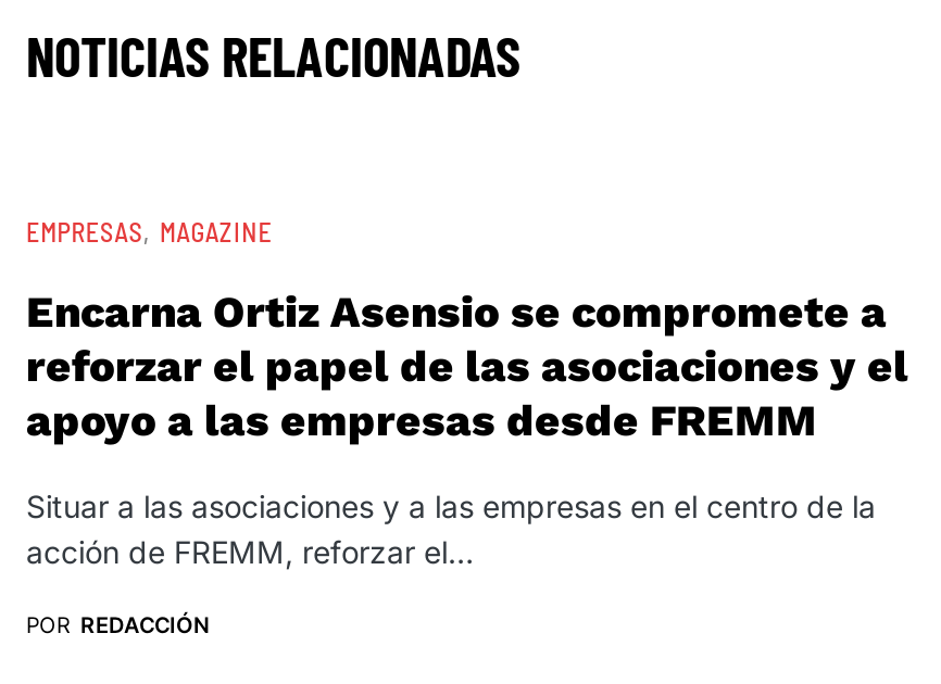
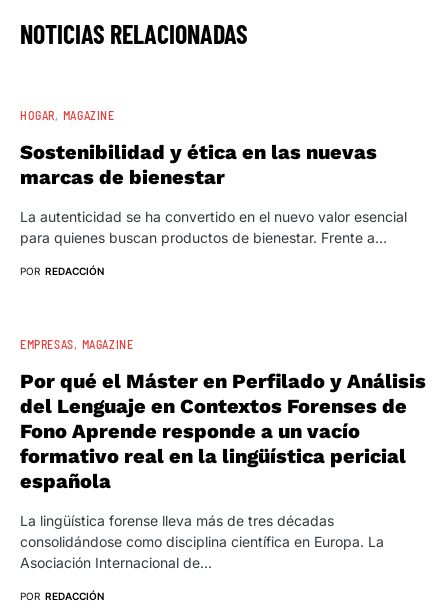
none -> [20,108,407,277] HOGAR MAGAZINE | Sostenibilidad y ética en las nuevas | marcas de bienestar | La autenticidad se ha convertido en el nuevo valor esencial | para quienes buscan productos de bienestar. Frente a… | POR REDACCIÓN
[26,286,908,446] Encarna Ortiz Asensio se compromete a | reforzar el papel de las asociaciones y el | apoyo a las empresas desde FREMM -> [20,369,426,493] Por qué el Máster en Perfilado y Análisis | del Lenguaje en Contextos Forenses de | Fono Aprende responde a un vacío | formativo real en la lingüística pericial | española
[26,488,876,570] Situar a las asociaciones y a las empresas en el centro de la | acción de FREMM, reforzar el… -> [20,512,384,571] La lingüística forense lleva más de tres décadas | consolidándose como disciplina científica en Europa. La | Asociación Internacional de…

